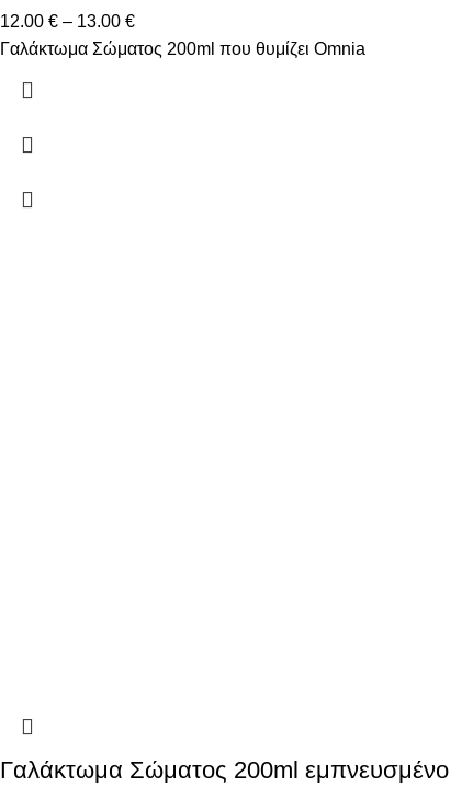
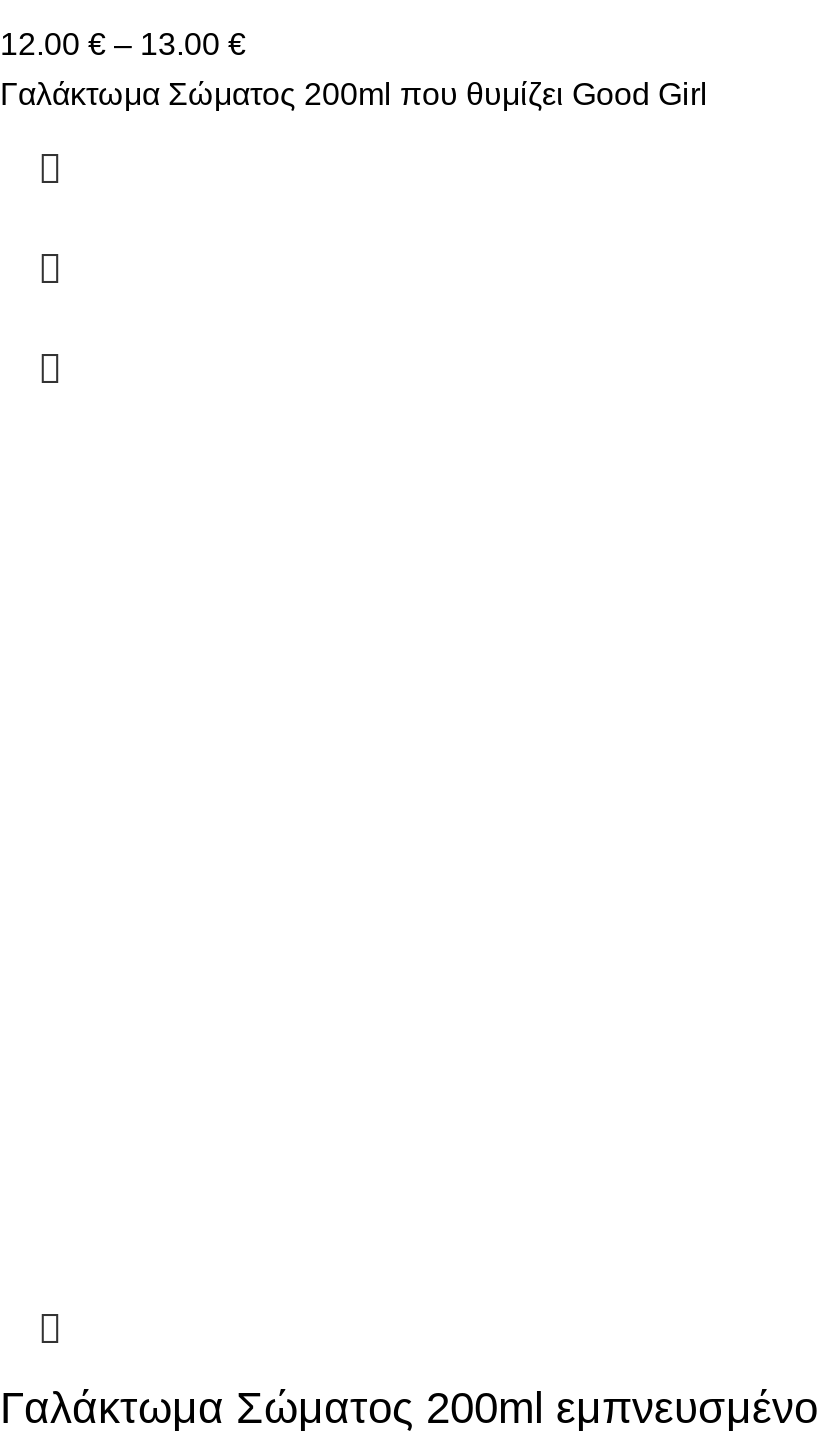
[0,40,365,58] Γαλάκτωμα Σώματος 200ml που θυμίζει Omnia -> [0,77,708,111] Γαλάκτωμα Σώματος 200ml που θυμίζει Good Girl

